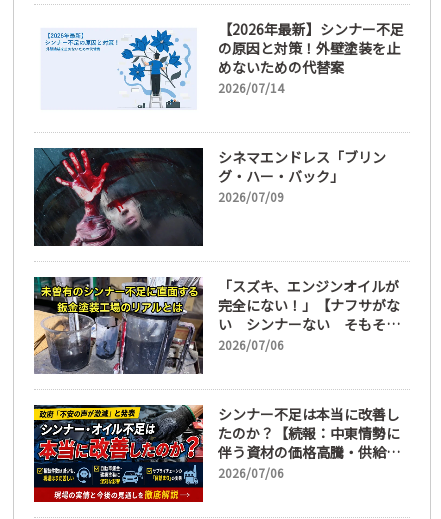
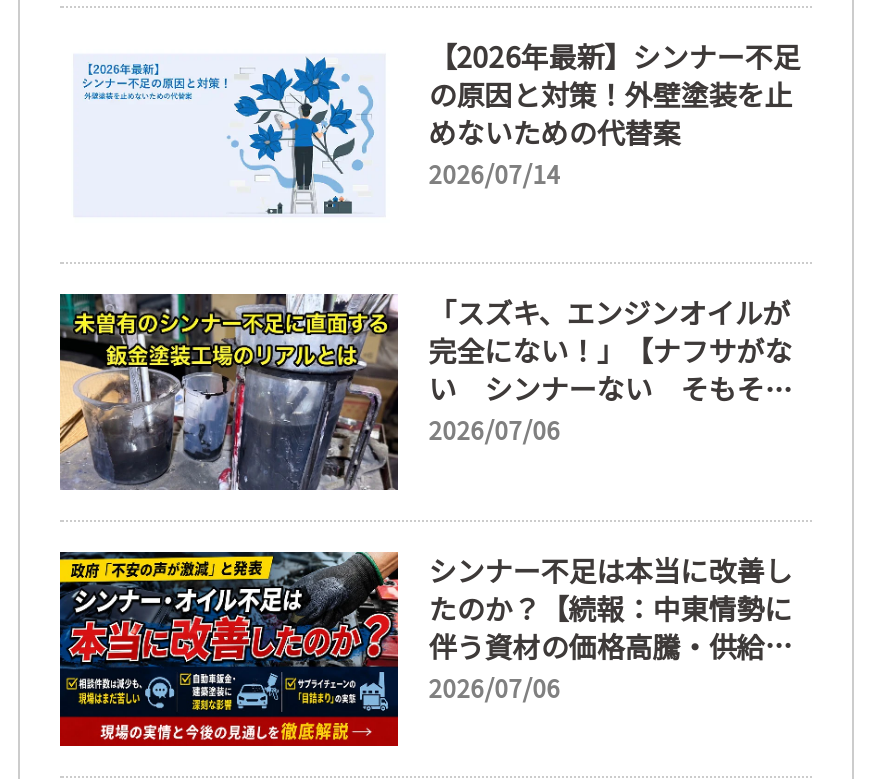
[33,147,386,247] [image] | シネマエンドレス「ブリン | グ・ハー・バック」 | 2026/07/09 -> none

